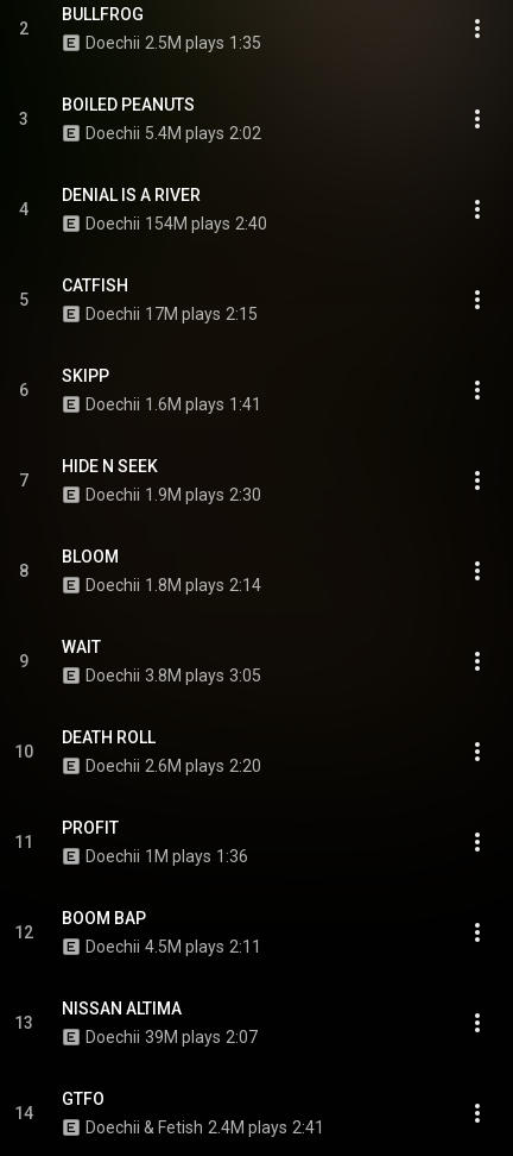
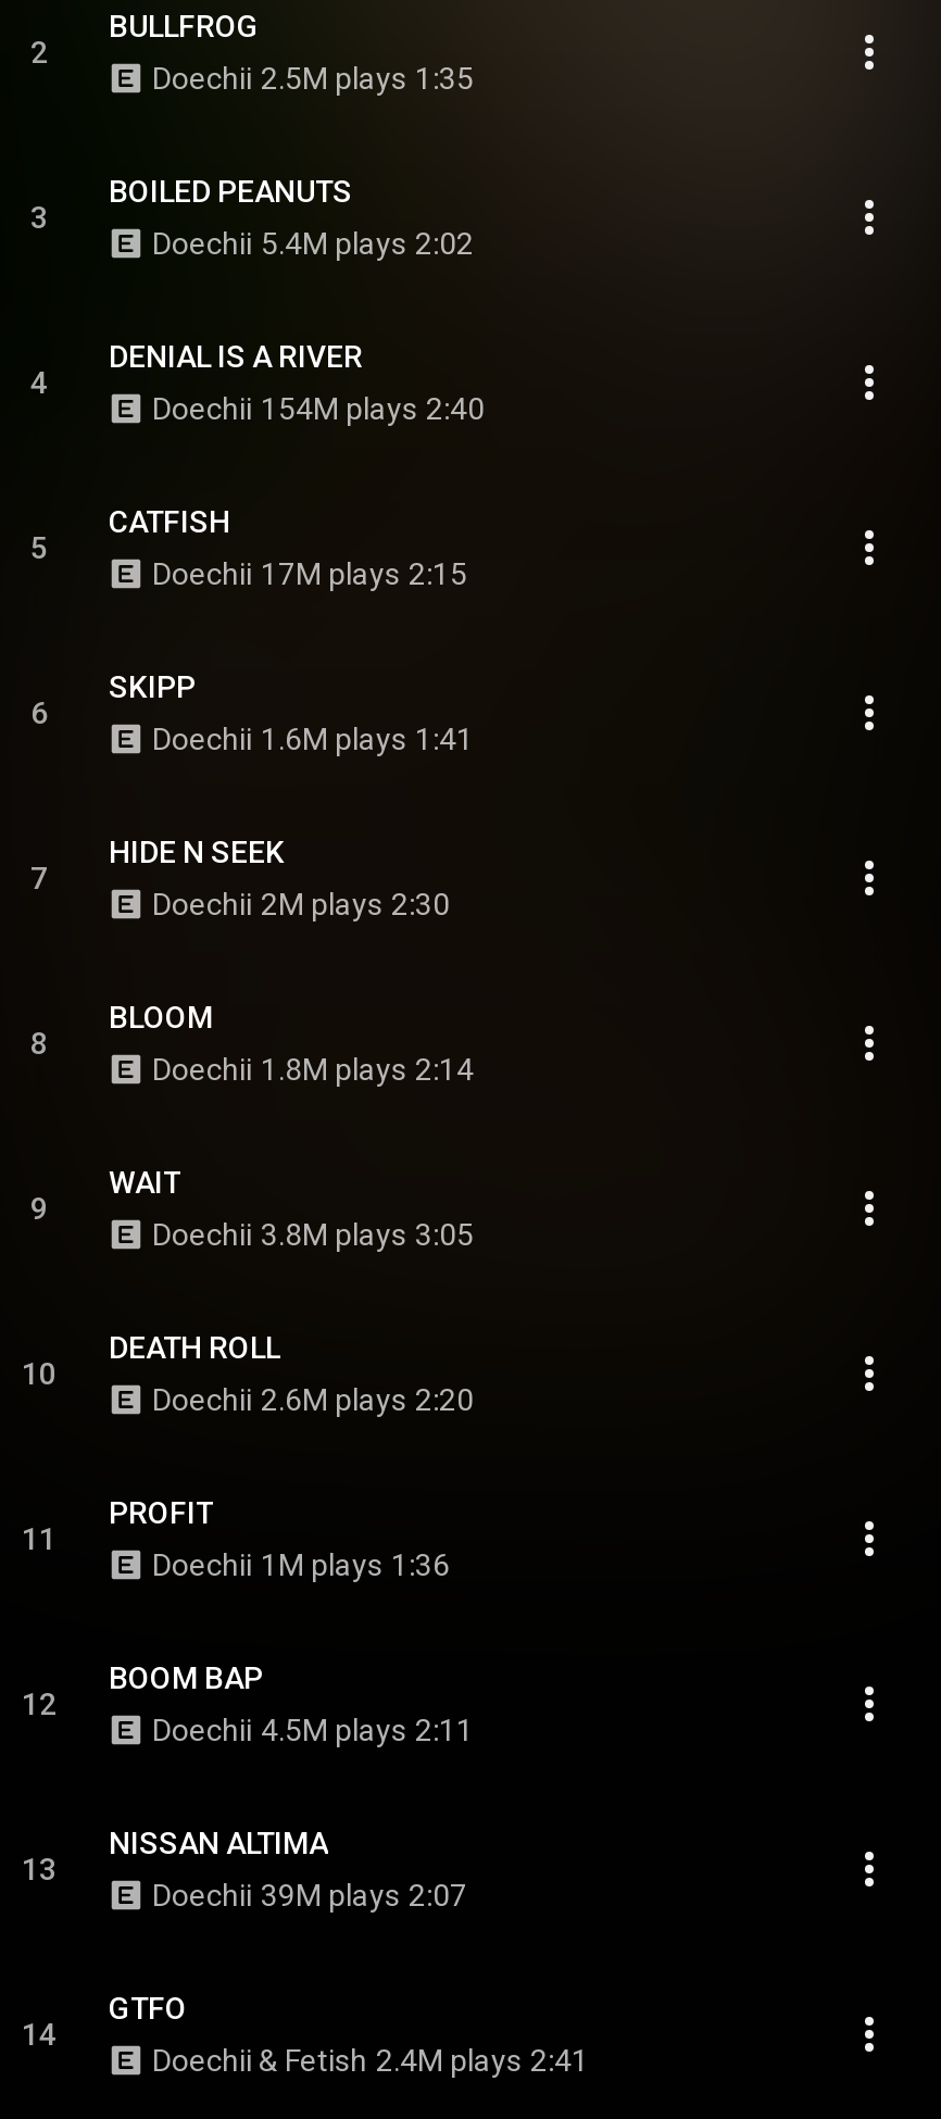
[85,485,261,504] Doechii 1.9M plays 2:30 -> [152,887,450,921] Doechii 2M plays 2:30

